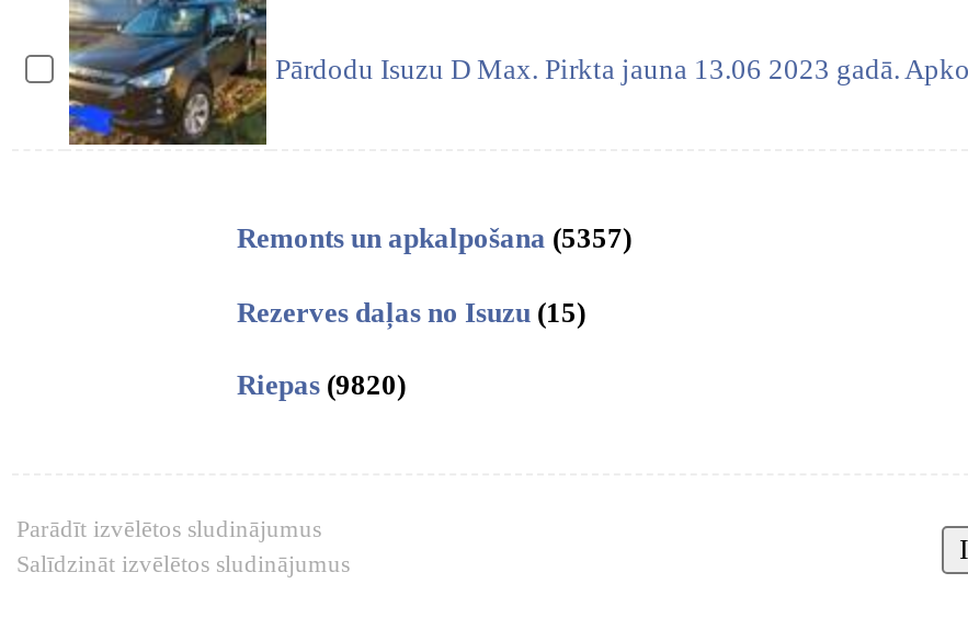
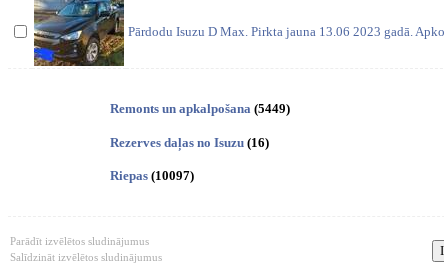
[237,222,631,255] Remonts un apkalpošana (5357) -> [110,101,290,116] Remonts un apkalpošana (5449)
[237,295,585,328] Rezerves daļas no Isuzu (15) -> [110,135,269,150] Rezerves daļas no Isuzu (16)
[237,368,406,401] Riepas (9820) -> [110,168,194,183] Riepas (10097)

